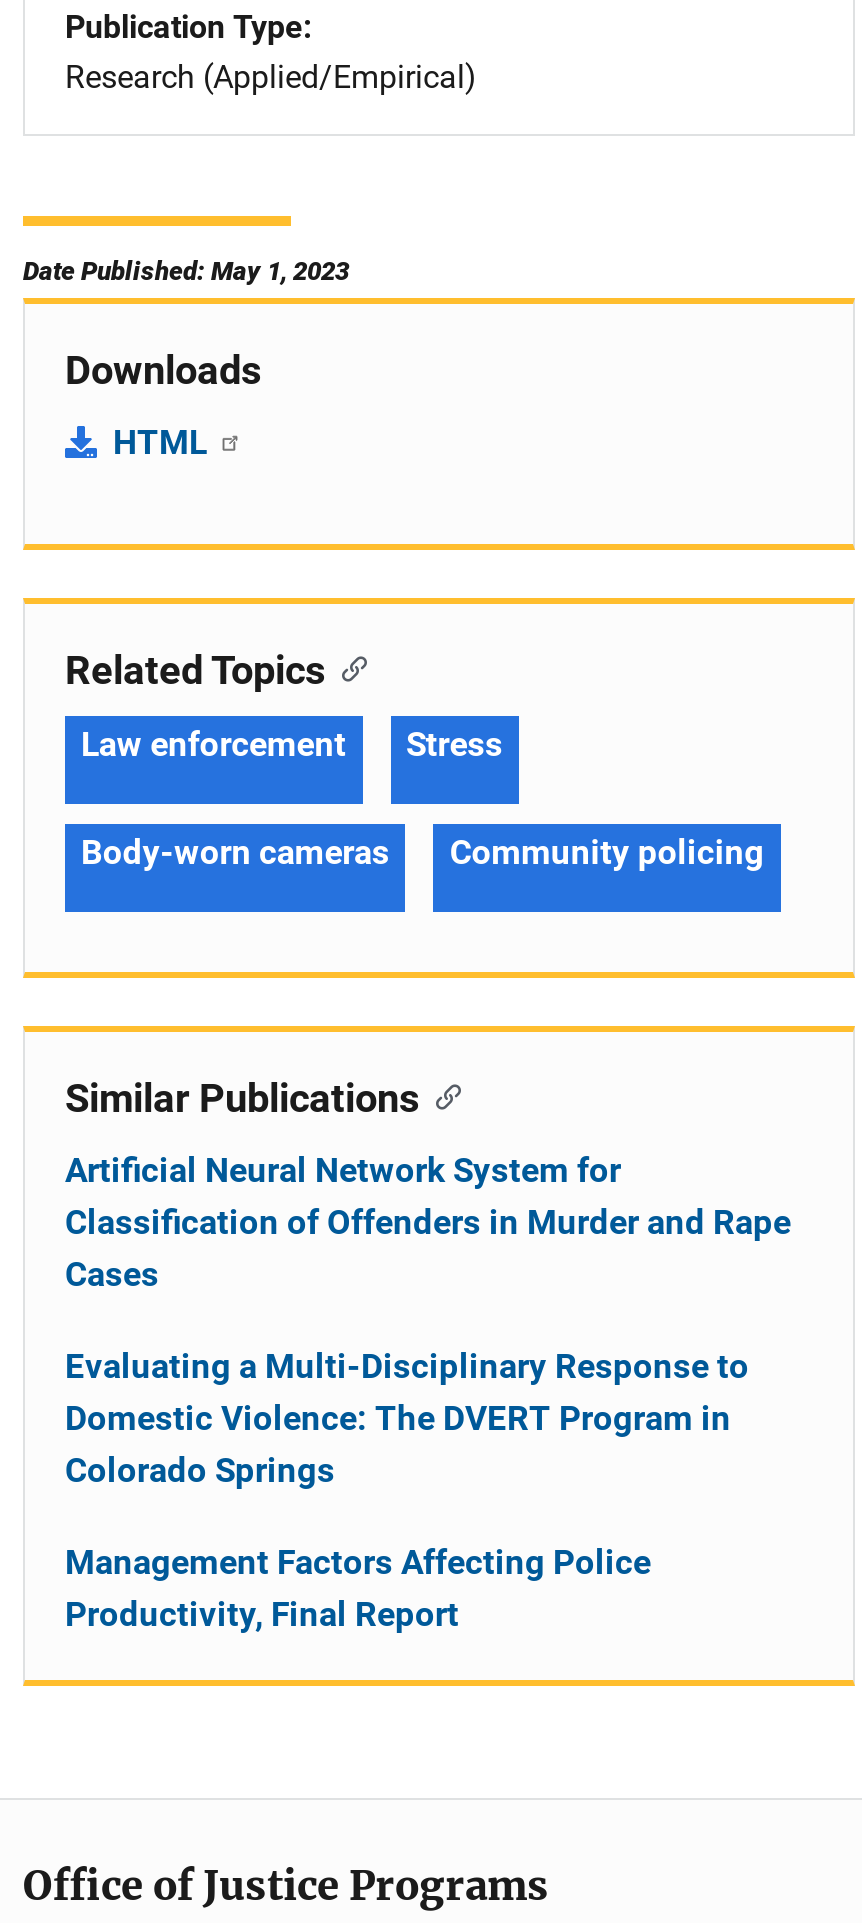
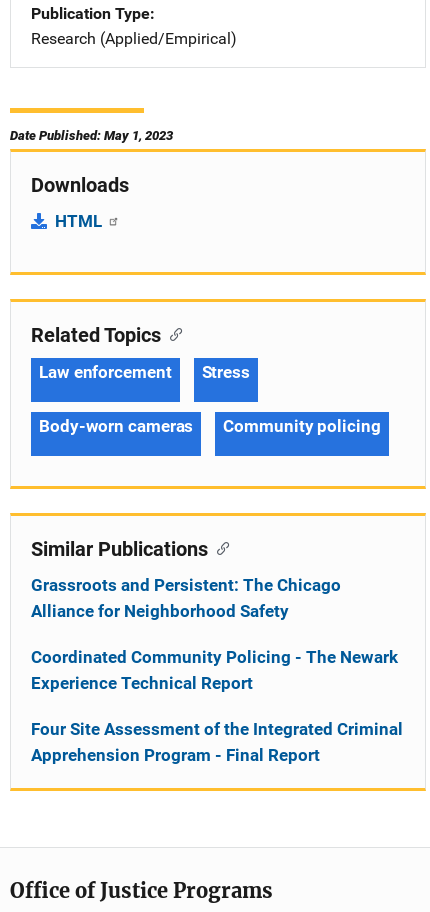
[65,1150,791,1294] Artificial Neural Network System for | Classification of Offenders in Murder and Rape | Cases -> [31,575,341,621] Grassroots and Persistent: The Chicago | Alliance for Neighborhood Safety
[65,1346,749,1490] Evaluating a Multi-Disciplinary Response to | Domestic Violence: The DVERT Program in | Colorado Springs -> [31,647,398,693] Coordinated Community Policing - The Newark | Experience Technical Report
[65,1542,651,1634] Management Factors Affecting Police | Productivity, Final Report -> [31,719,403,765] Four Site Assessment of the Integrated Criminal | Apprehension Program - Final Report

